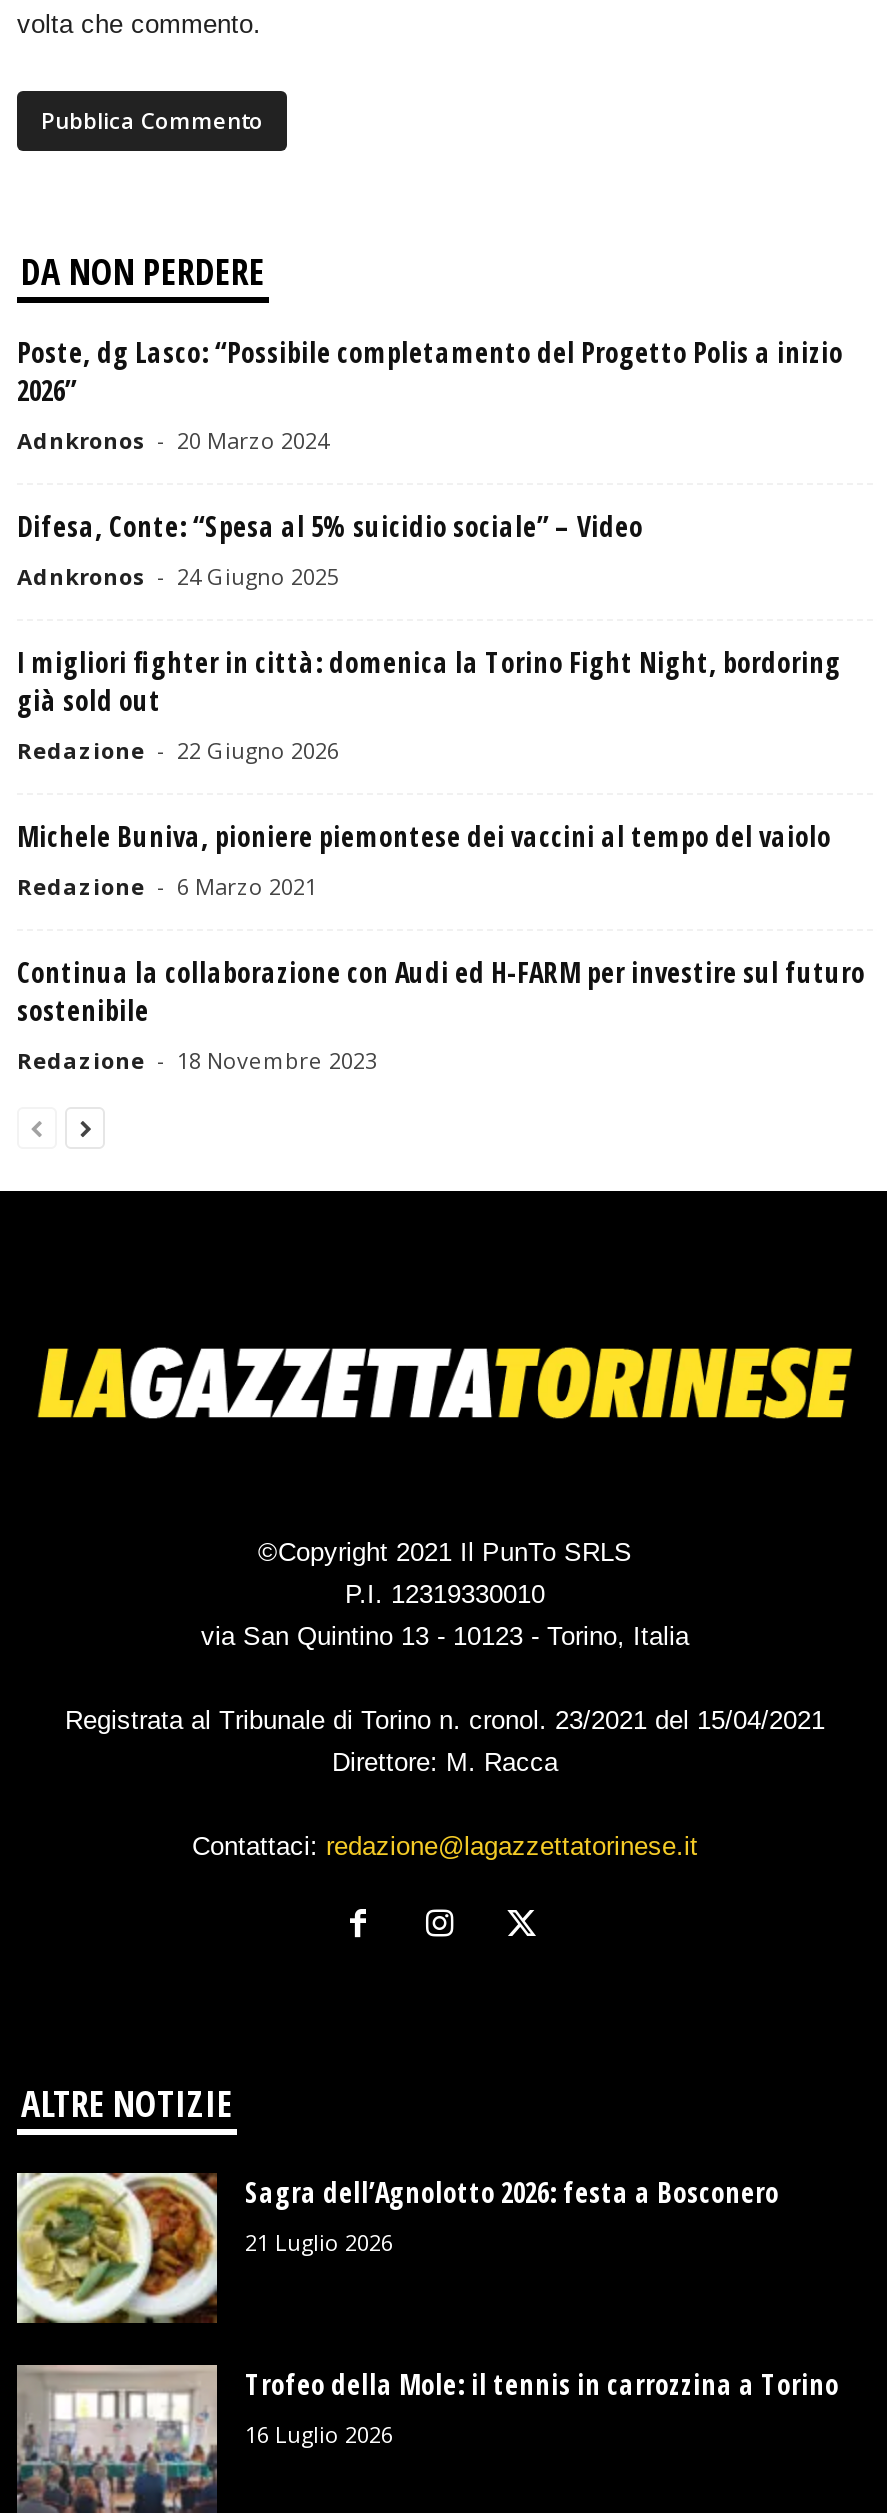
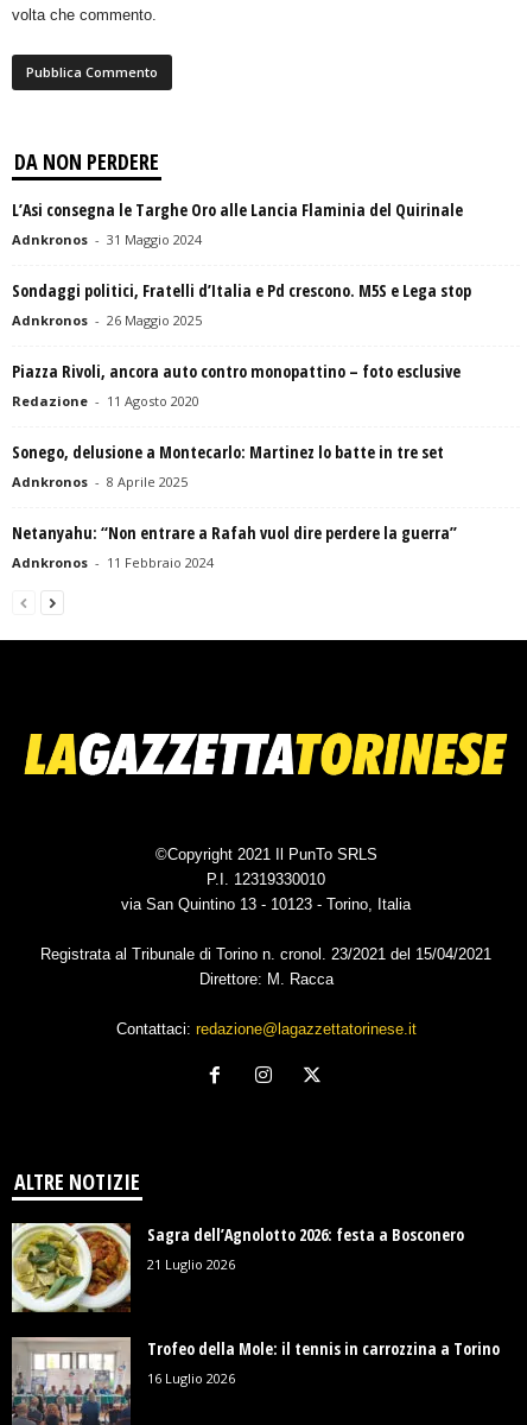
[17,333,843,455] Poste, dg Lasco: “Possibile completamento del Progetto Polis a inizio | 2026” | Adnkronos - 20 Marzo 2024 -> [12,199,463,248] L’Asi consegna le Targhe Oro alle Lancia Flaminia del Quirinale | Adnkronos - 31 Maggio 2024
[17,507,643,591] Difesa, Conte: “Spesa al 5% suicidio sociale” – Video | Adnkronos - 24 Giugno 2025 -> [12,279,471,329] Sondaggi politici, Fratelli d’Italia e Pd crescono. M5S e Lega stop | Adnkronos - 26 Maggio 2025
[17,643,841,765] I migliori fighter in città: domenica la Torino Fight Night, bordoring | già sold out | Redazione - 22 Giugno 2026 -> [12,360,461,410] Piazza Rivoli, ancora auto contro monopattino – foto esclusive | Redazione - 11 Agosto 2020
[17,817,831,901] Michele Buniva, pioniere piemontese dei vaccini al tempo del vaiolo | Redazione - 6 Marzo 2021 -> [12,441,444,491] Sonego, delusione a Montecarlo: Martinez lo batte in tre set | Adnkronos - 8 Aprile 2025
[17,953,865,1075] Continua la collaborazione con Audi ed H-FARM per investire sul futuro | sostenibile | Redazione - 18 Novembre 2023 -> [12,522,457,571] Netanyahu: “Non entrare a Rafah vuol dire perdere la guerra” | Adnkronos - 11 Febbraio 2024

